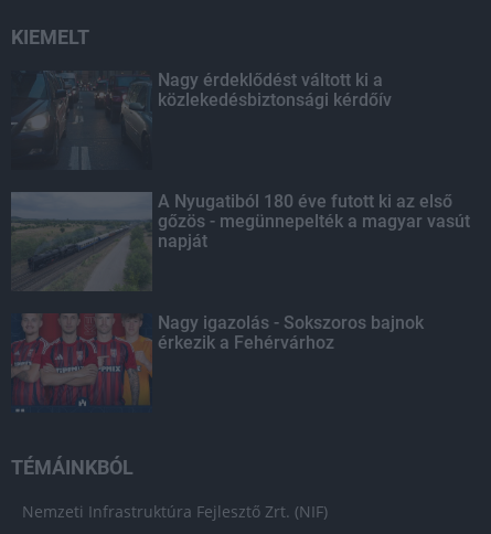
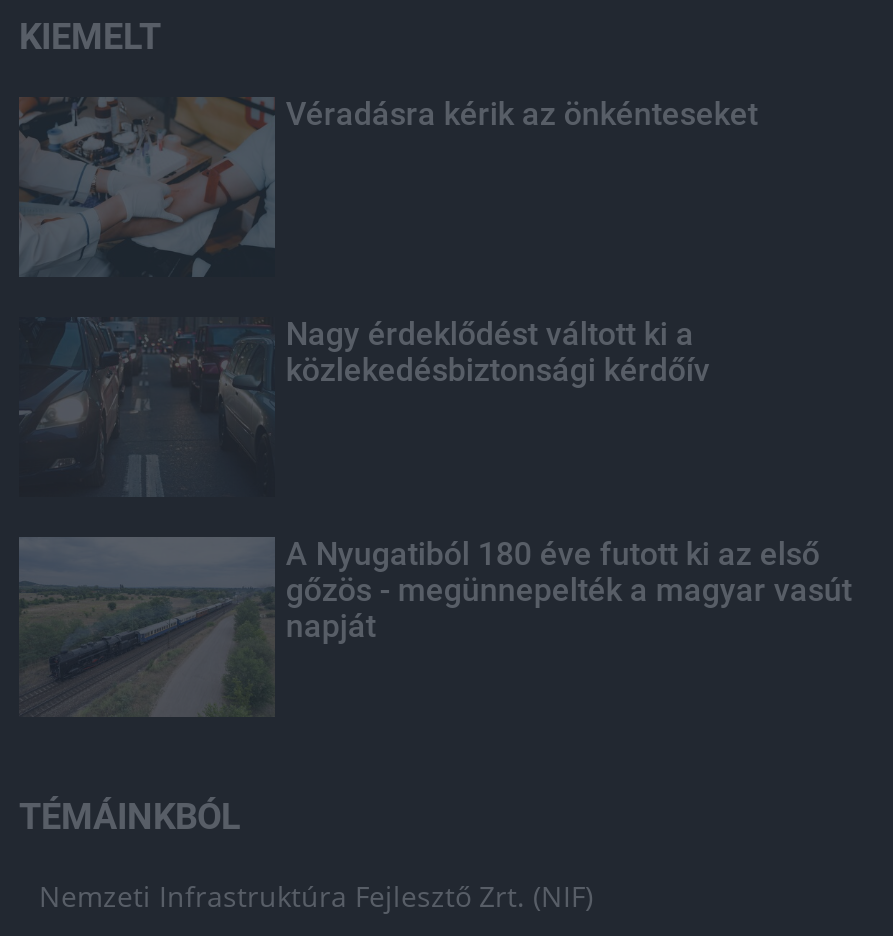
none -> [17,95,758,277] [image] | Véradásra kérik az önkénteseket
moved [158,70,470,252] -> [286,315,852,645]: Nagy érdeklődést váltott ki a | közlekedésbiztonsági kérdőív | A Nyugatiból 180 éve futott ki az első | gőzös - megünnepelték a magyar vasút | napját
[11,312,424,413] [image] | Nagy igazolás - Sokszoros bajnok | érkezik a Fehérvárhoz -> none

